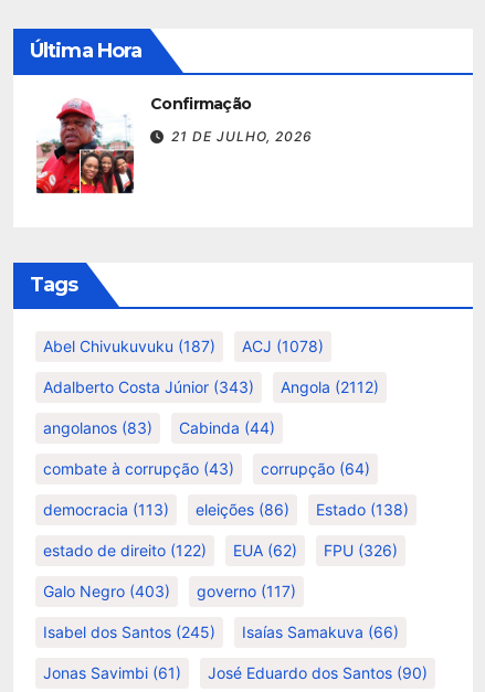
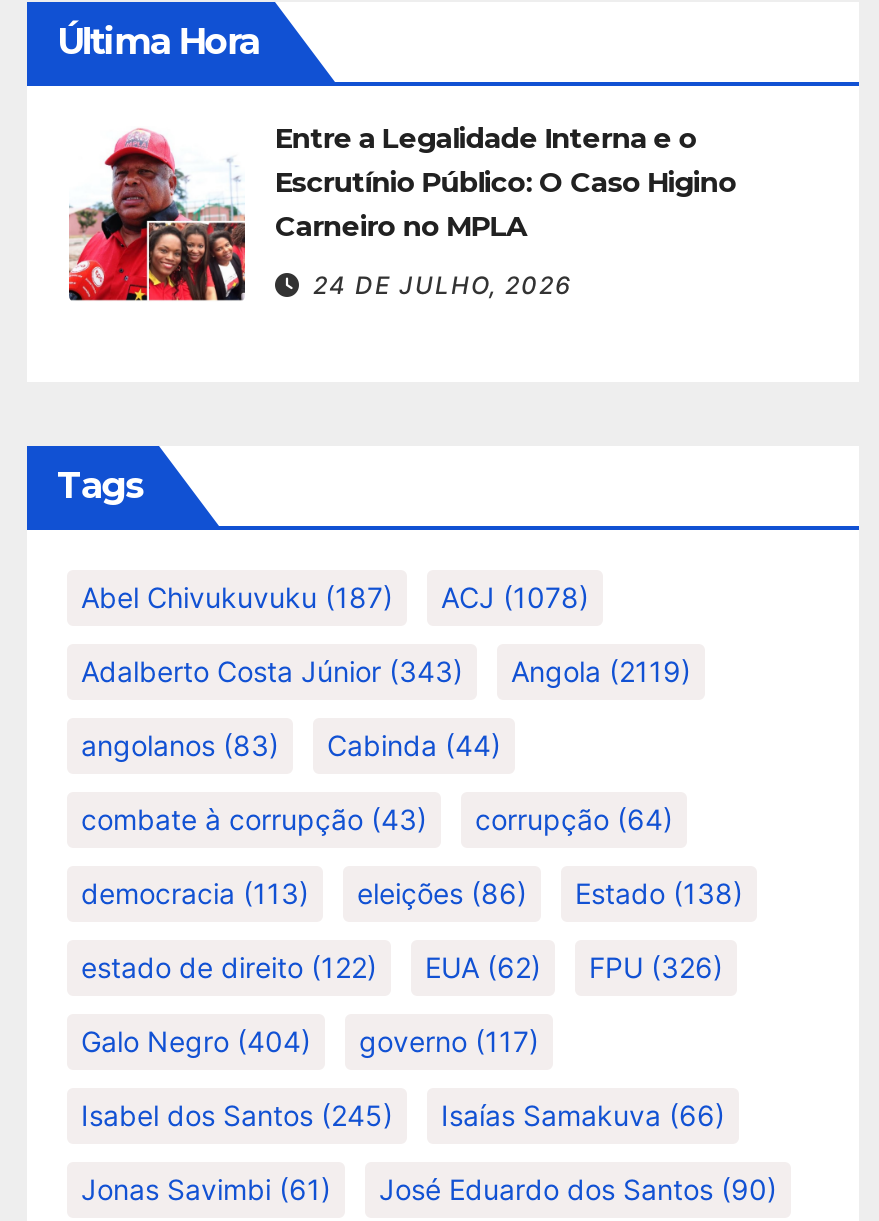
[150,94,251,114] Confirmação -> [275,120,737,244] Entre a Legalidade Interna e o | Escrutínio Público: O Caso Higino | Carneiro no MPLA
[171,128,313,145] 21 DE JULHO, 2026 -> [313,270,573,300] 24 DE JULHO, 2026
[43,377,379,396] Adalberto Costa Júnior (343) Angola (2112) -> [81,654,691,688] Adalberto Costa Júnior (343) Angola (2119)
[43,582,296,600] Galo Negro (403) governo (117) -> [81,1024,539,1058] Galo Negro (404) governo (117)

